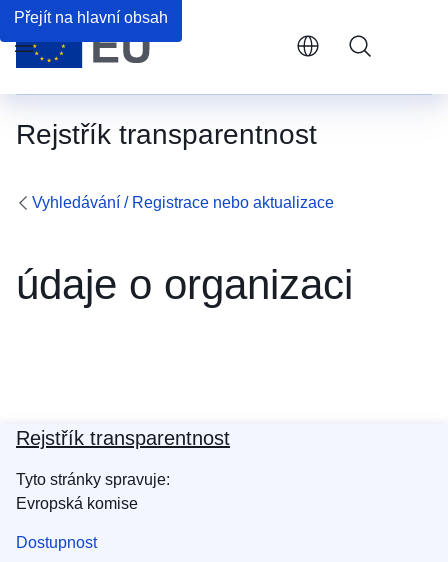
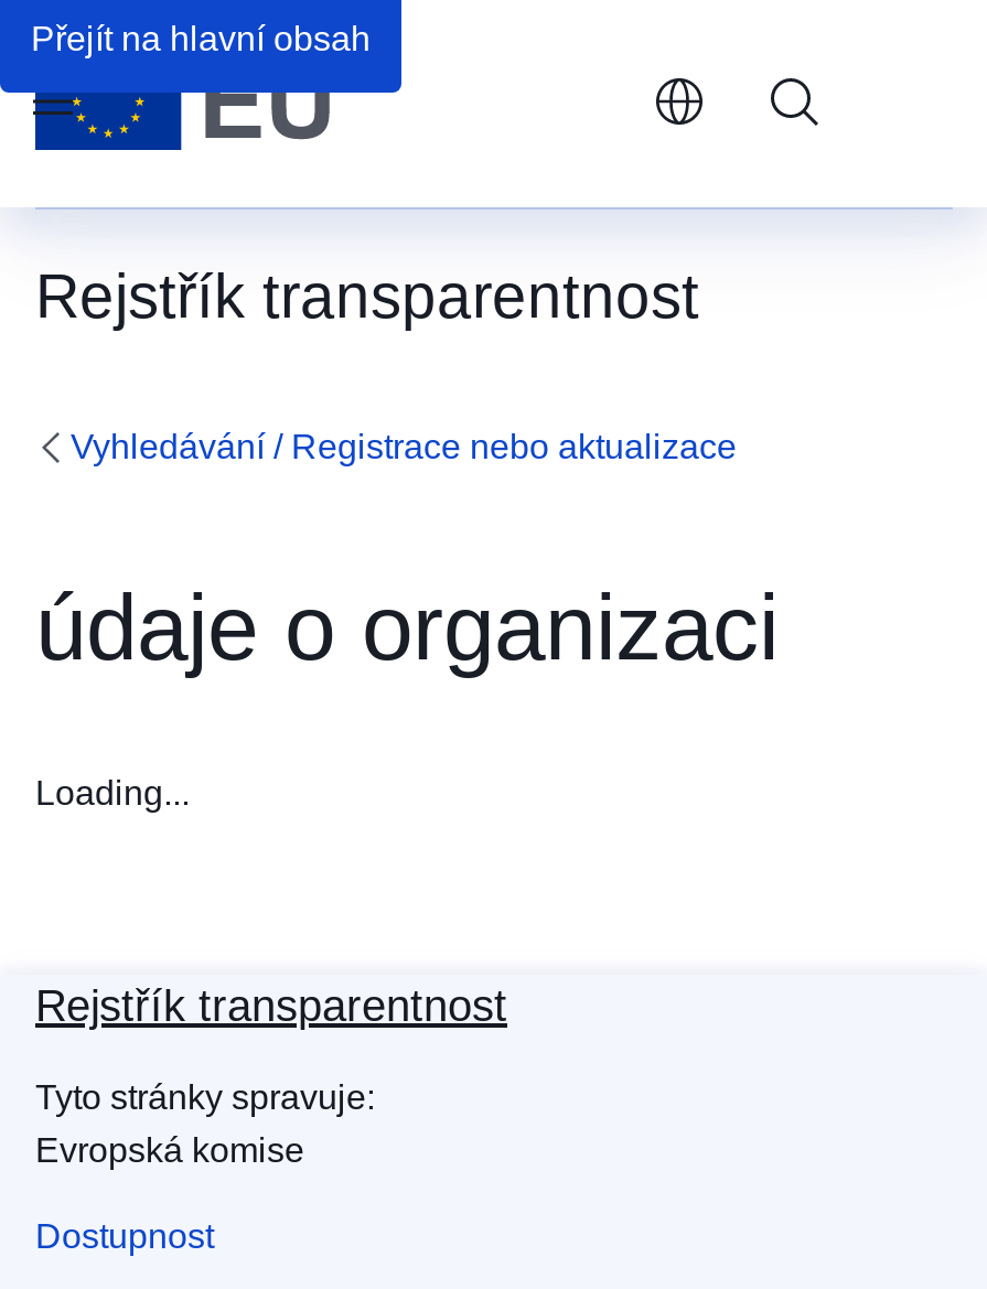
none -> [35,774,190,812] Loading...

